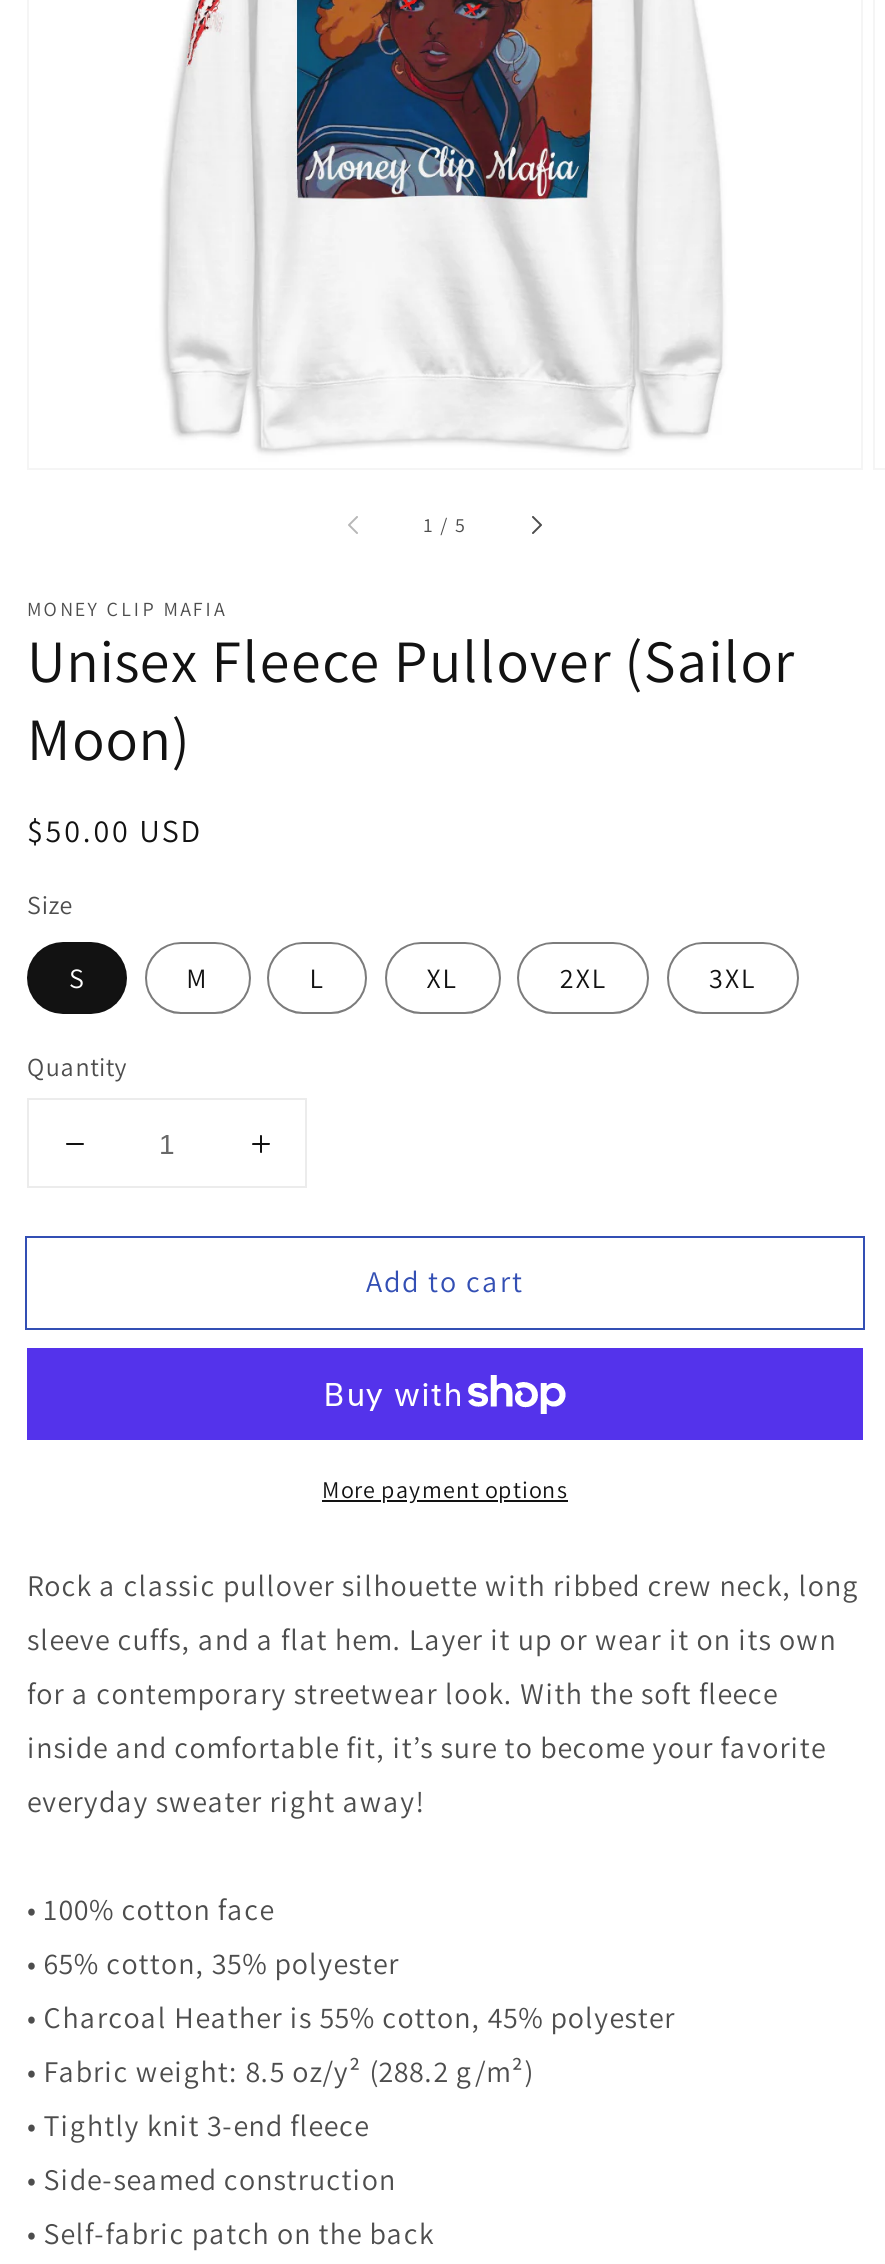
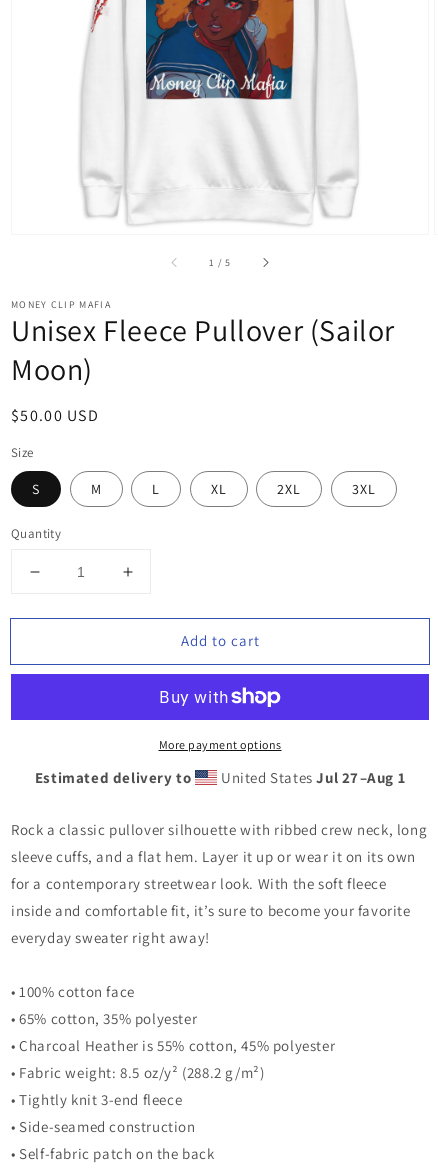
none -> [35,768,405,787] Estimated delivery to | United States Jul 27–Aug 1

